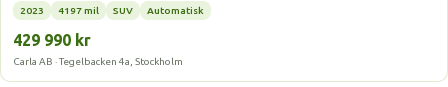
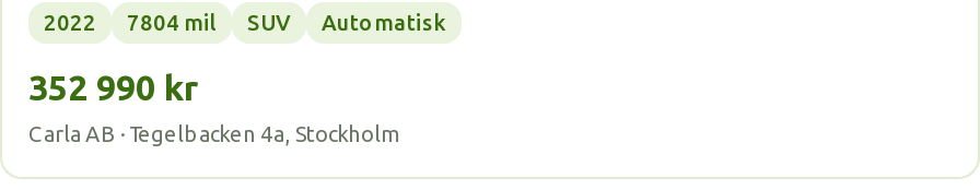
[20,5,99,16] 2023 | 4197 mil -> [44,11,217,35] 2022 | 7804 mil
[13,31,91,49] 429 990 kr -> [28,68,199,107] 352 990 kr

